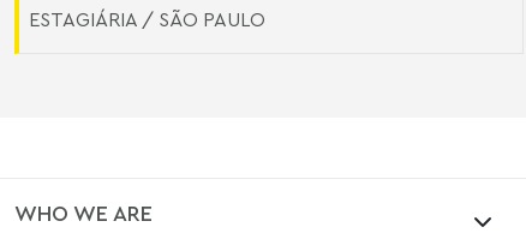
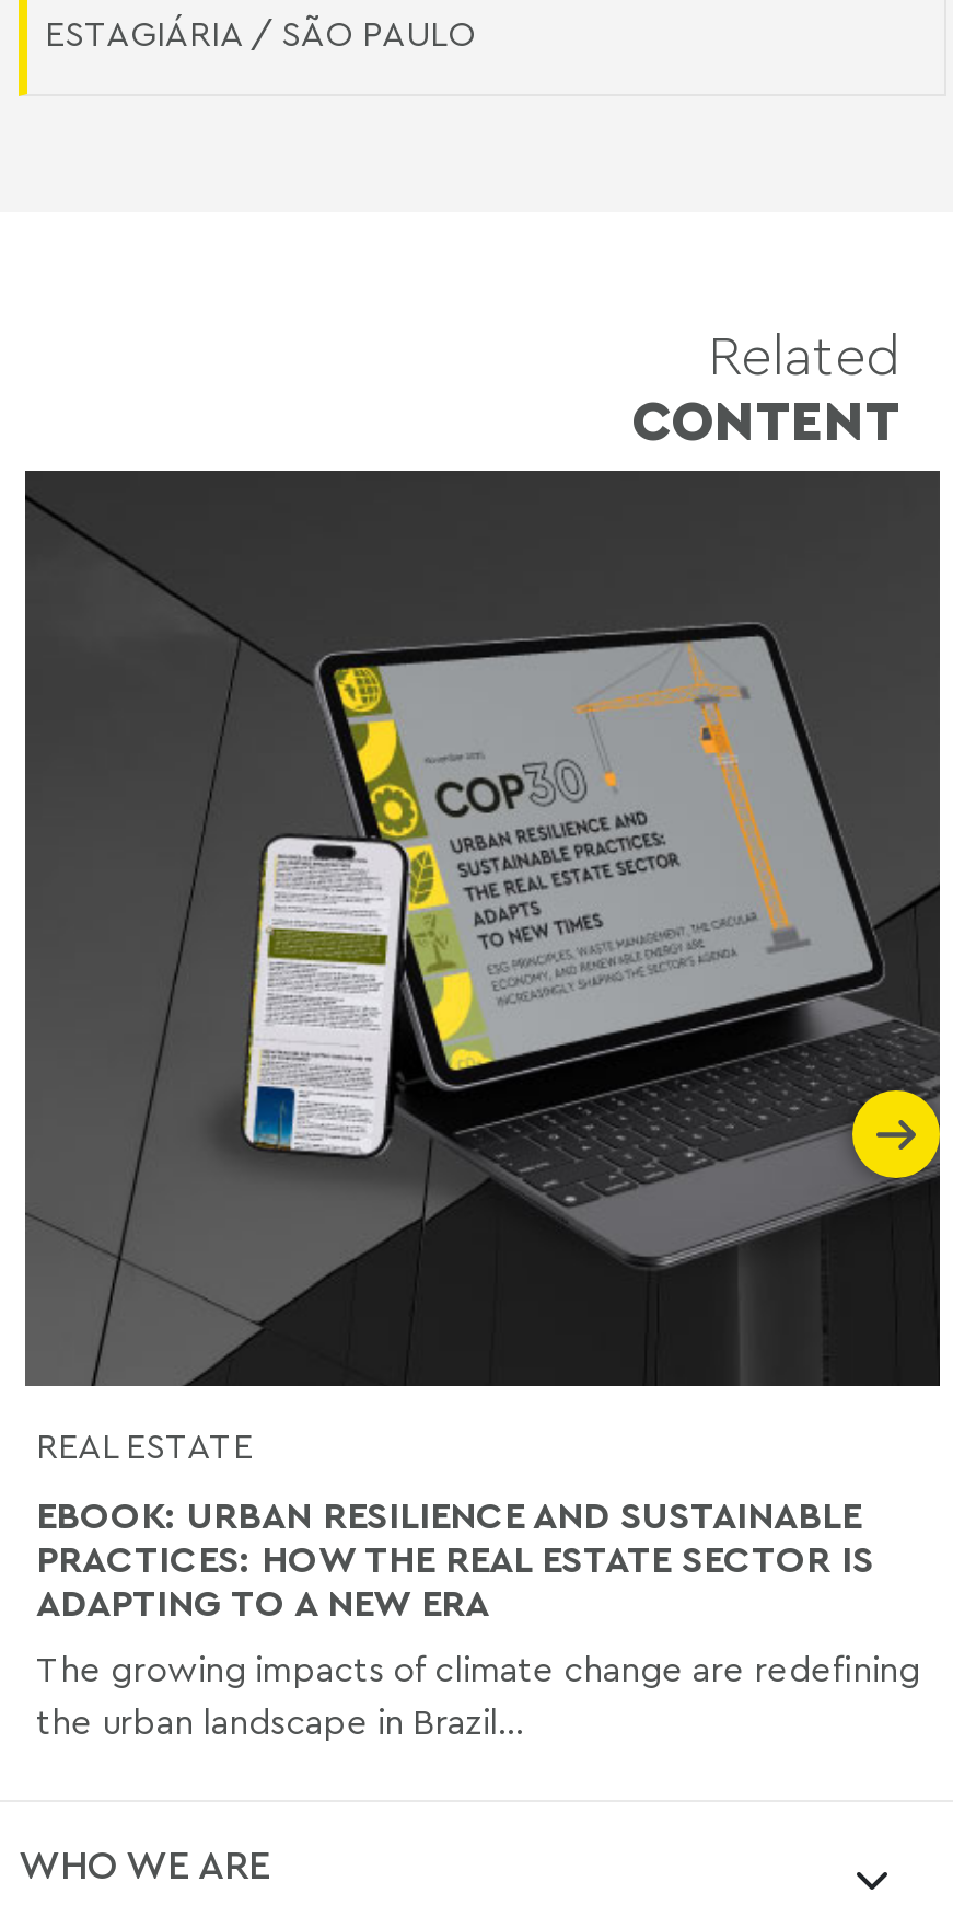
none -> [23,469,942,1742] [image] | REAL ESTATE | EBOOK: URBAN RESILIENCE AND SUSTAINABLE | PRACTICES: HOW THE REAL ESTATE SECTOR IS | ADAPTING TO A NEW ERA | The growing impacts of climate change are redefining | the urban landscape in Brazil...
none -> [631,320,900,453] Related | CONTENT

